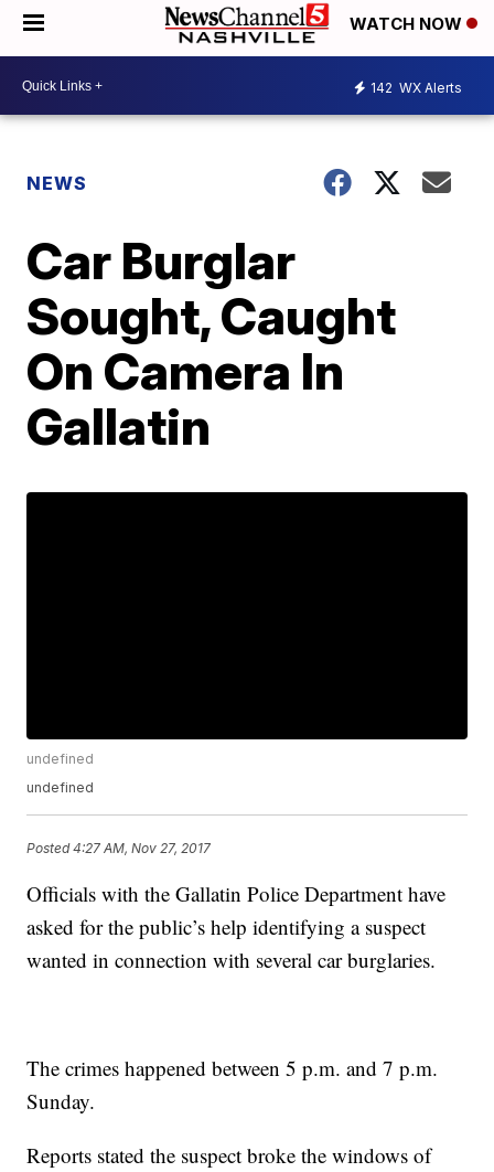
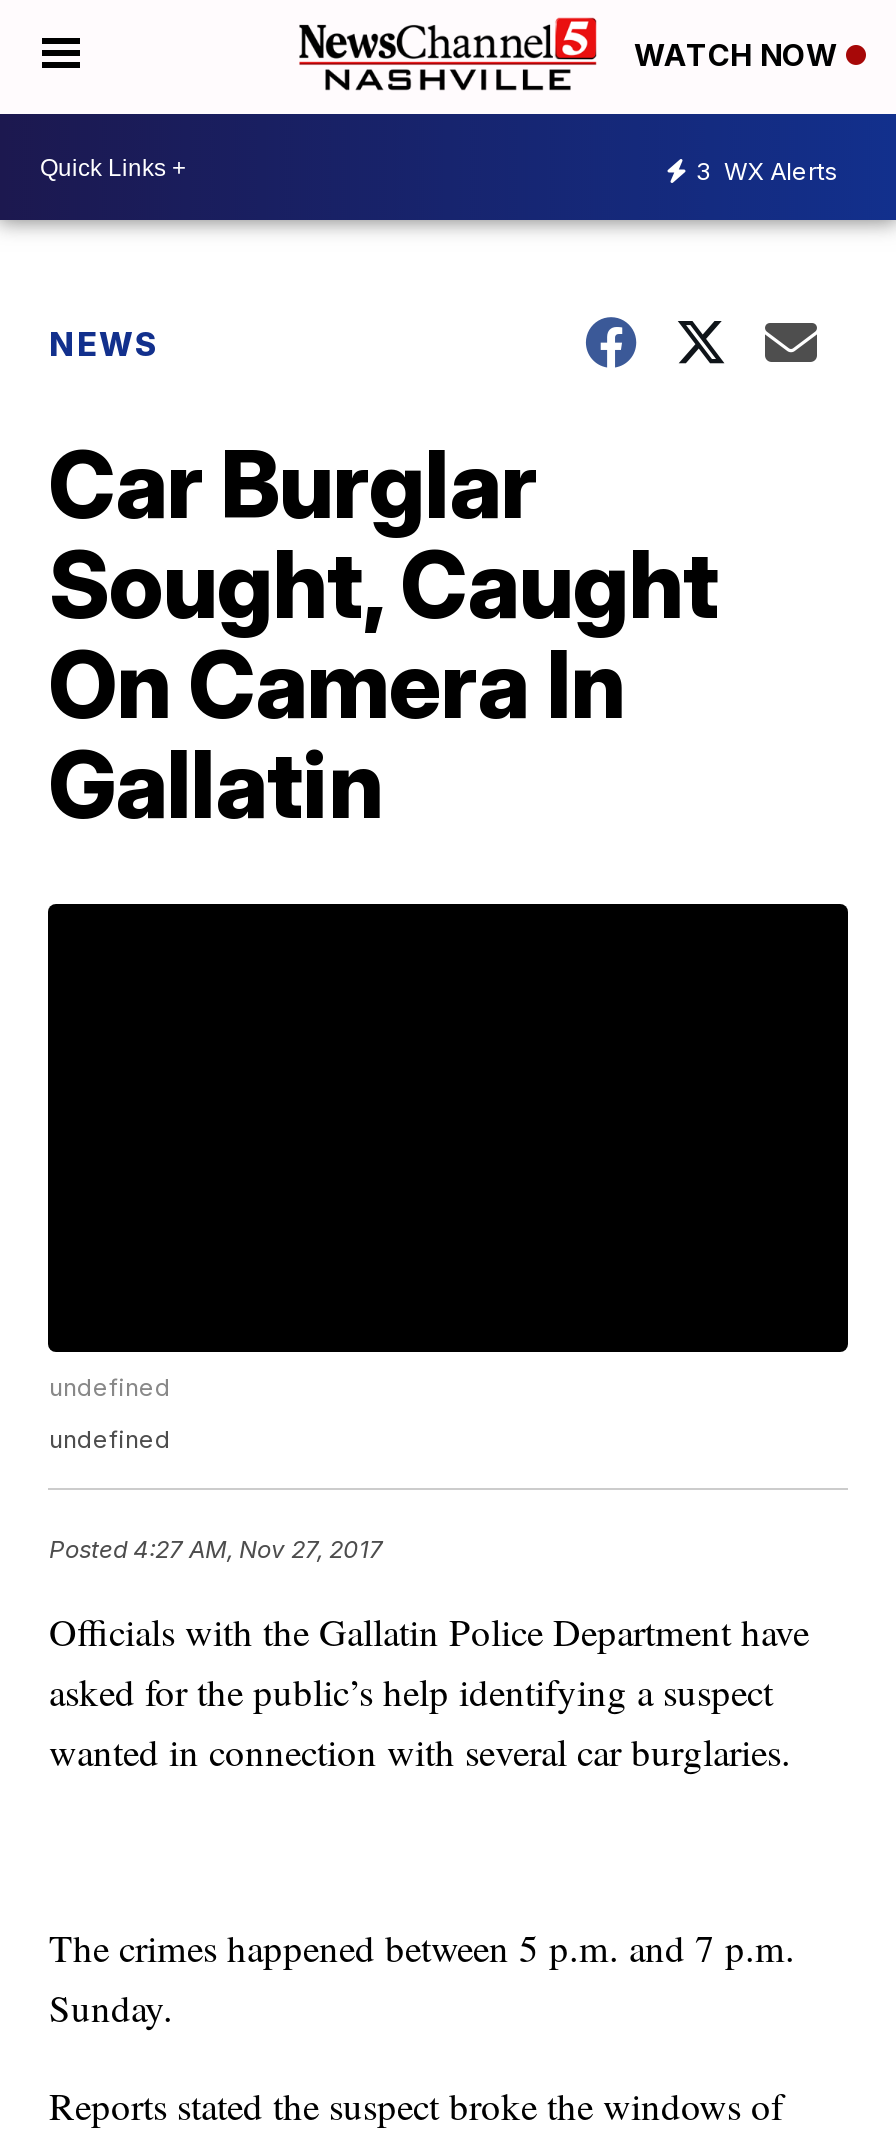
[370,79,462,95] 142 WX Alerts -> [696,155,838,185] 3 WX Alerts

